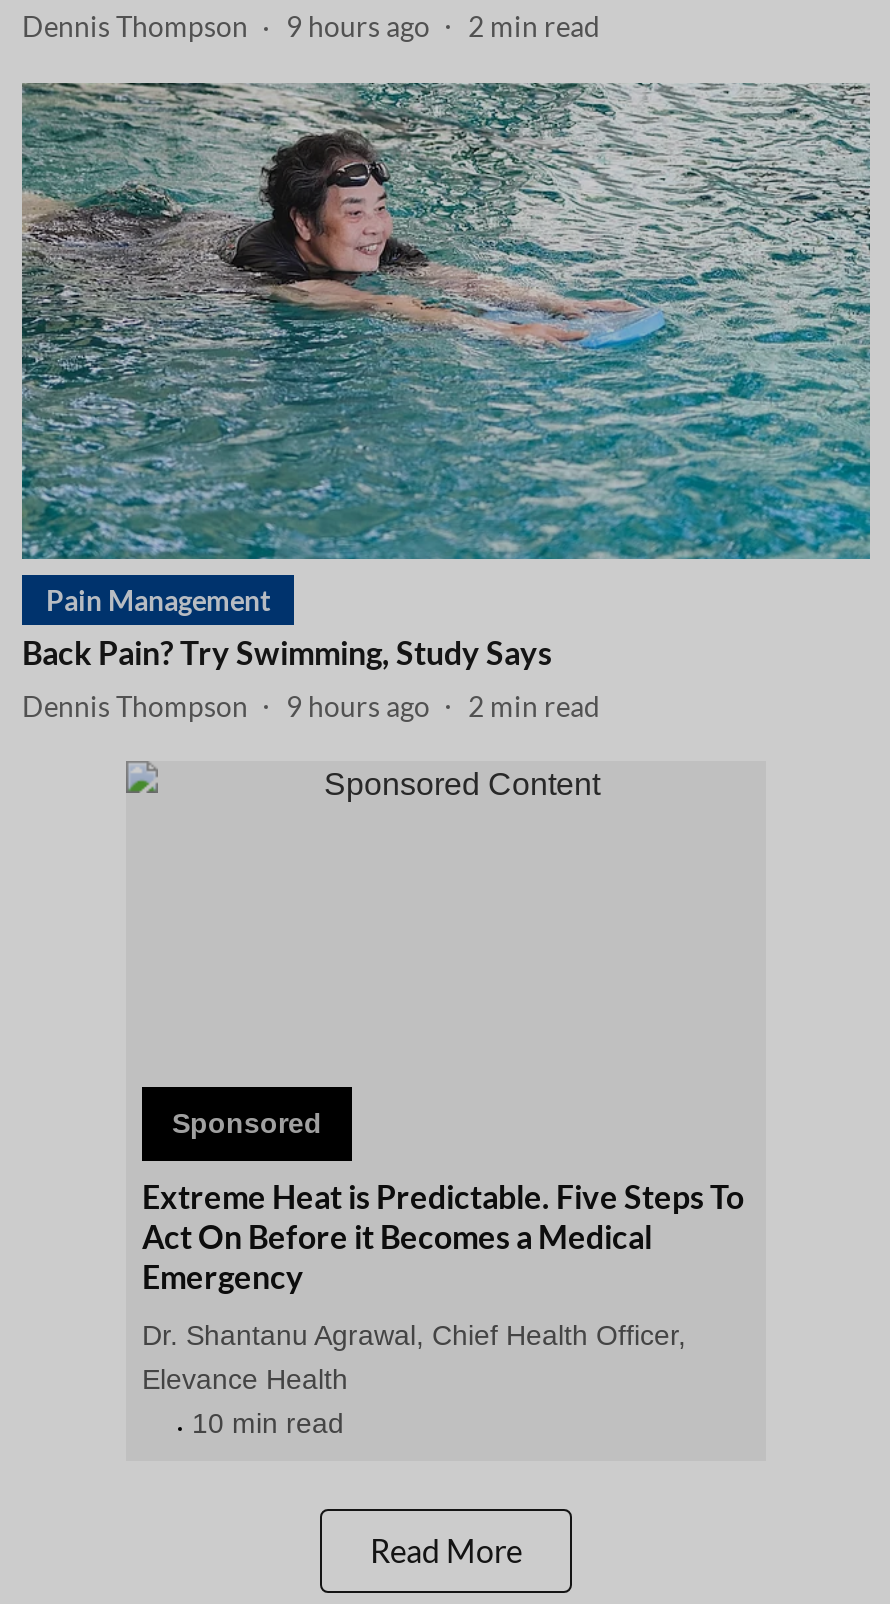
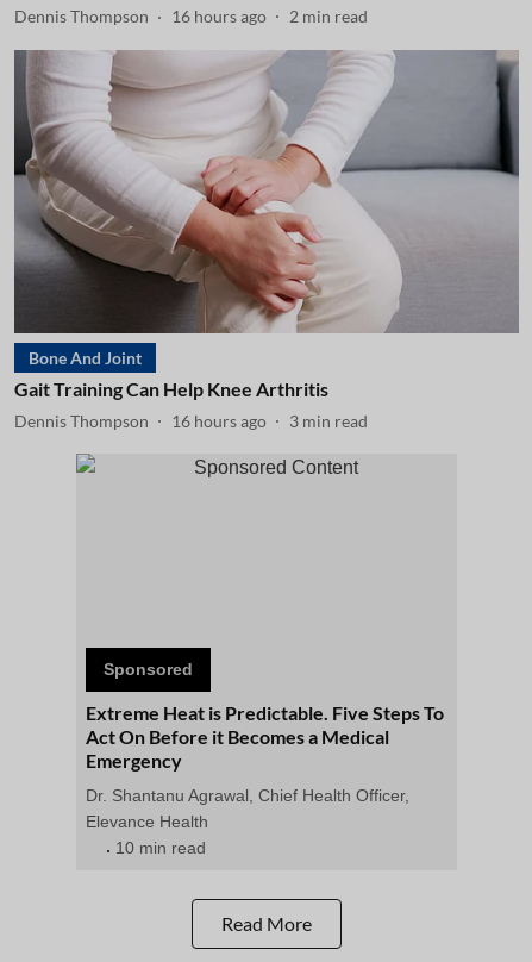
[22,9,600,43] Dennis Thompson 9 hours ago 2 min read -> [14,6,368,26] Dennis Thompson 16 hours ago 2 min read
[20,81,872,671] [image] | Pain Management | Back Pain? Try Swimming, Study Says -> [13,50,519,400] [image] | Bone And Joint | Gait Training Can Help Knee Arthritis
[286,688,430,722] 9 hours ago -> [171,410,267,430] 16 hours ago
[468,688,600,722] 2 min read -> [289,410,368,430] 3 min read

